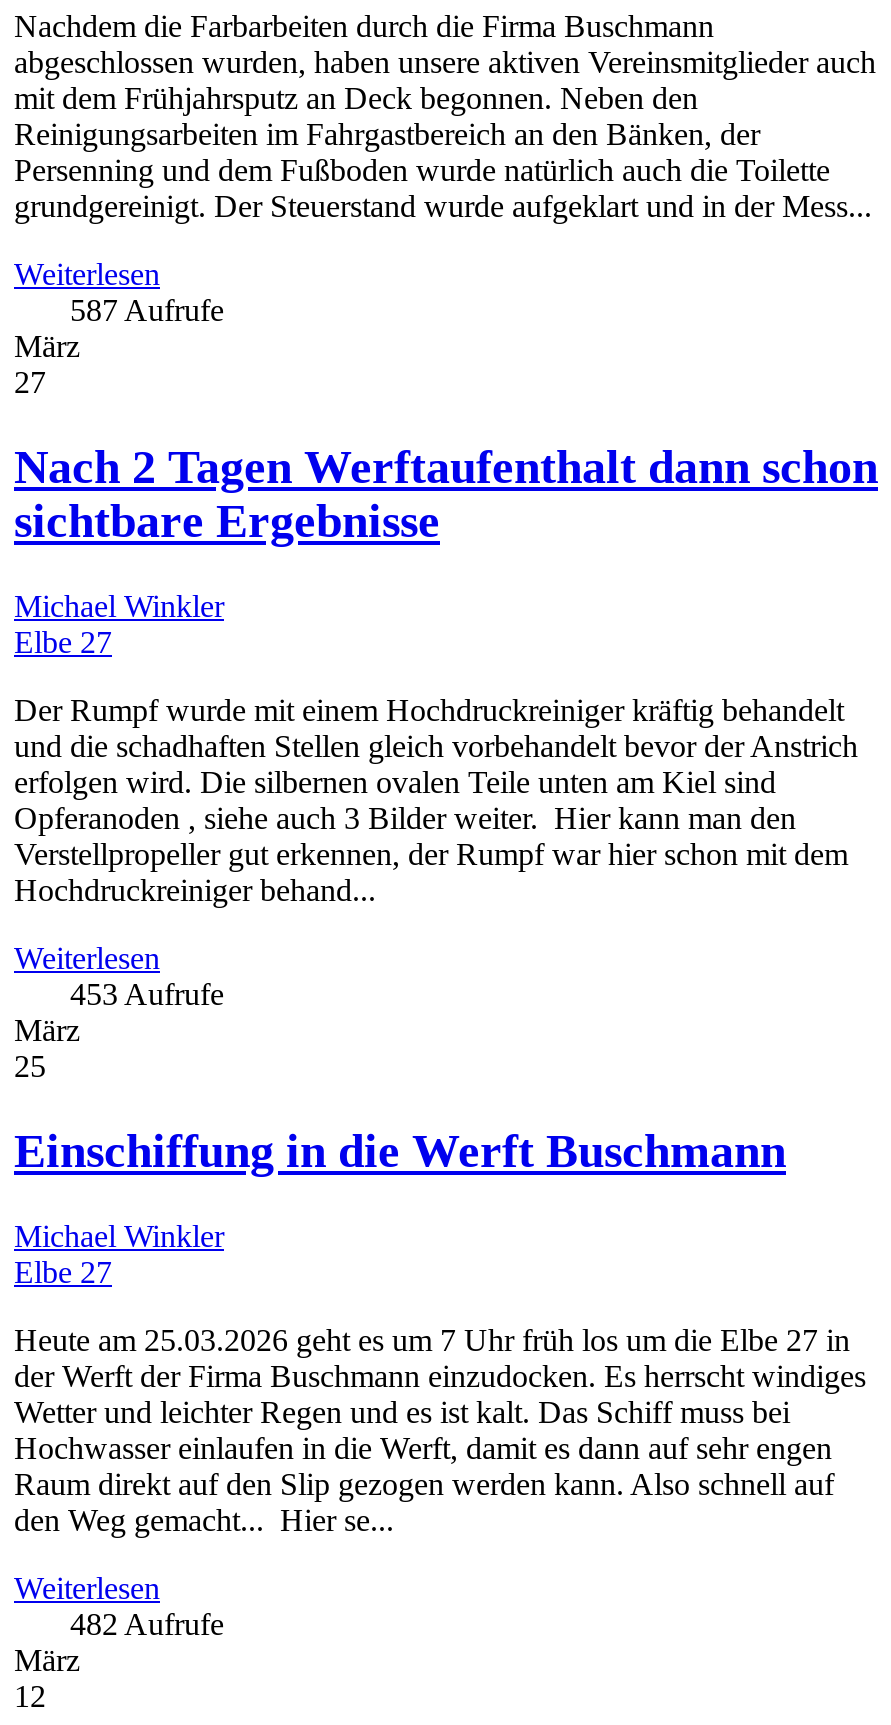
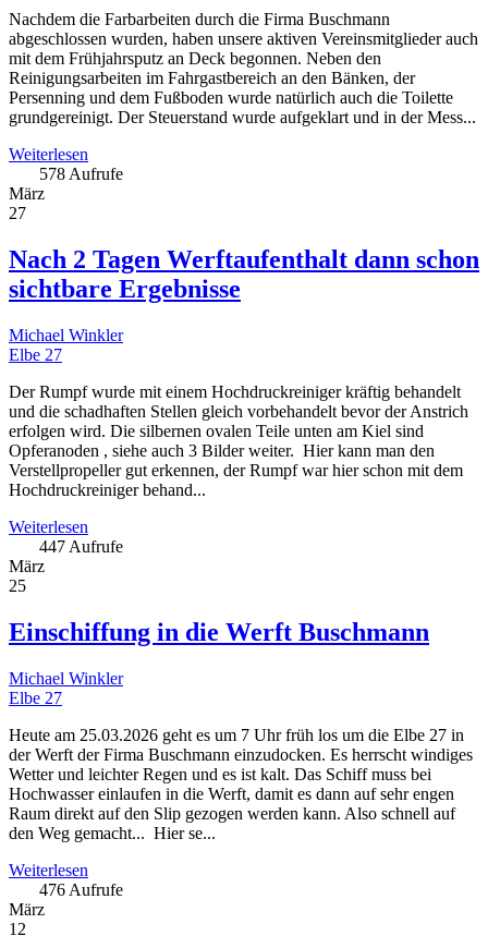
[54,293,224,327] 587 Aufrufe -> [30,164,123,183] 578 Aufrufe
[54,976,224,1010] 453 Aufrufe -> [30,537,123,555] 447 Aufrufe
[54,1606,224,1640] 482 Aufrufe -> [30,880,123,898] 476 Aufrufe

